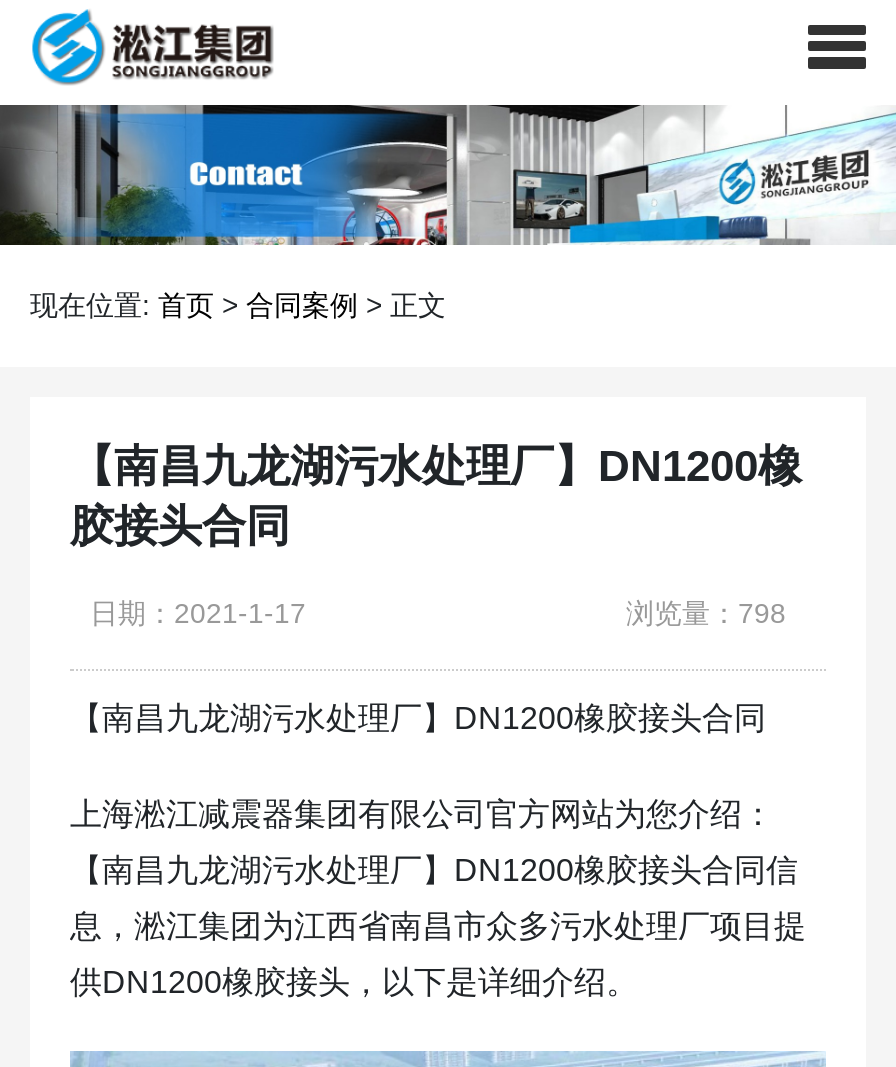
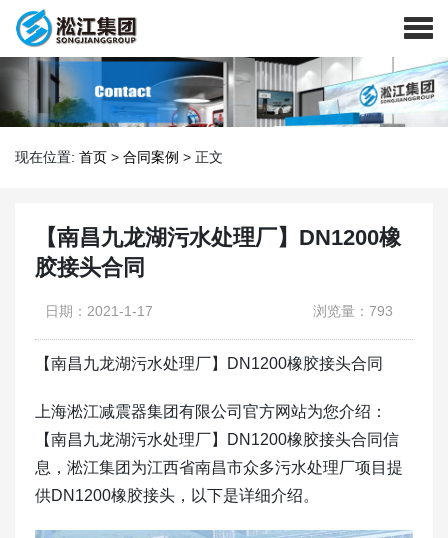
[626,597,786,629] 浏览量：798 -> [313,303,393,319] 浏览量：793

